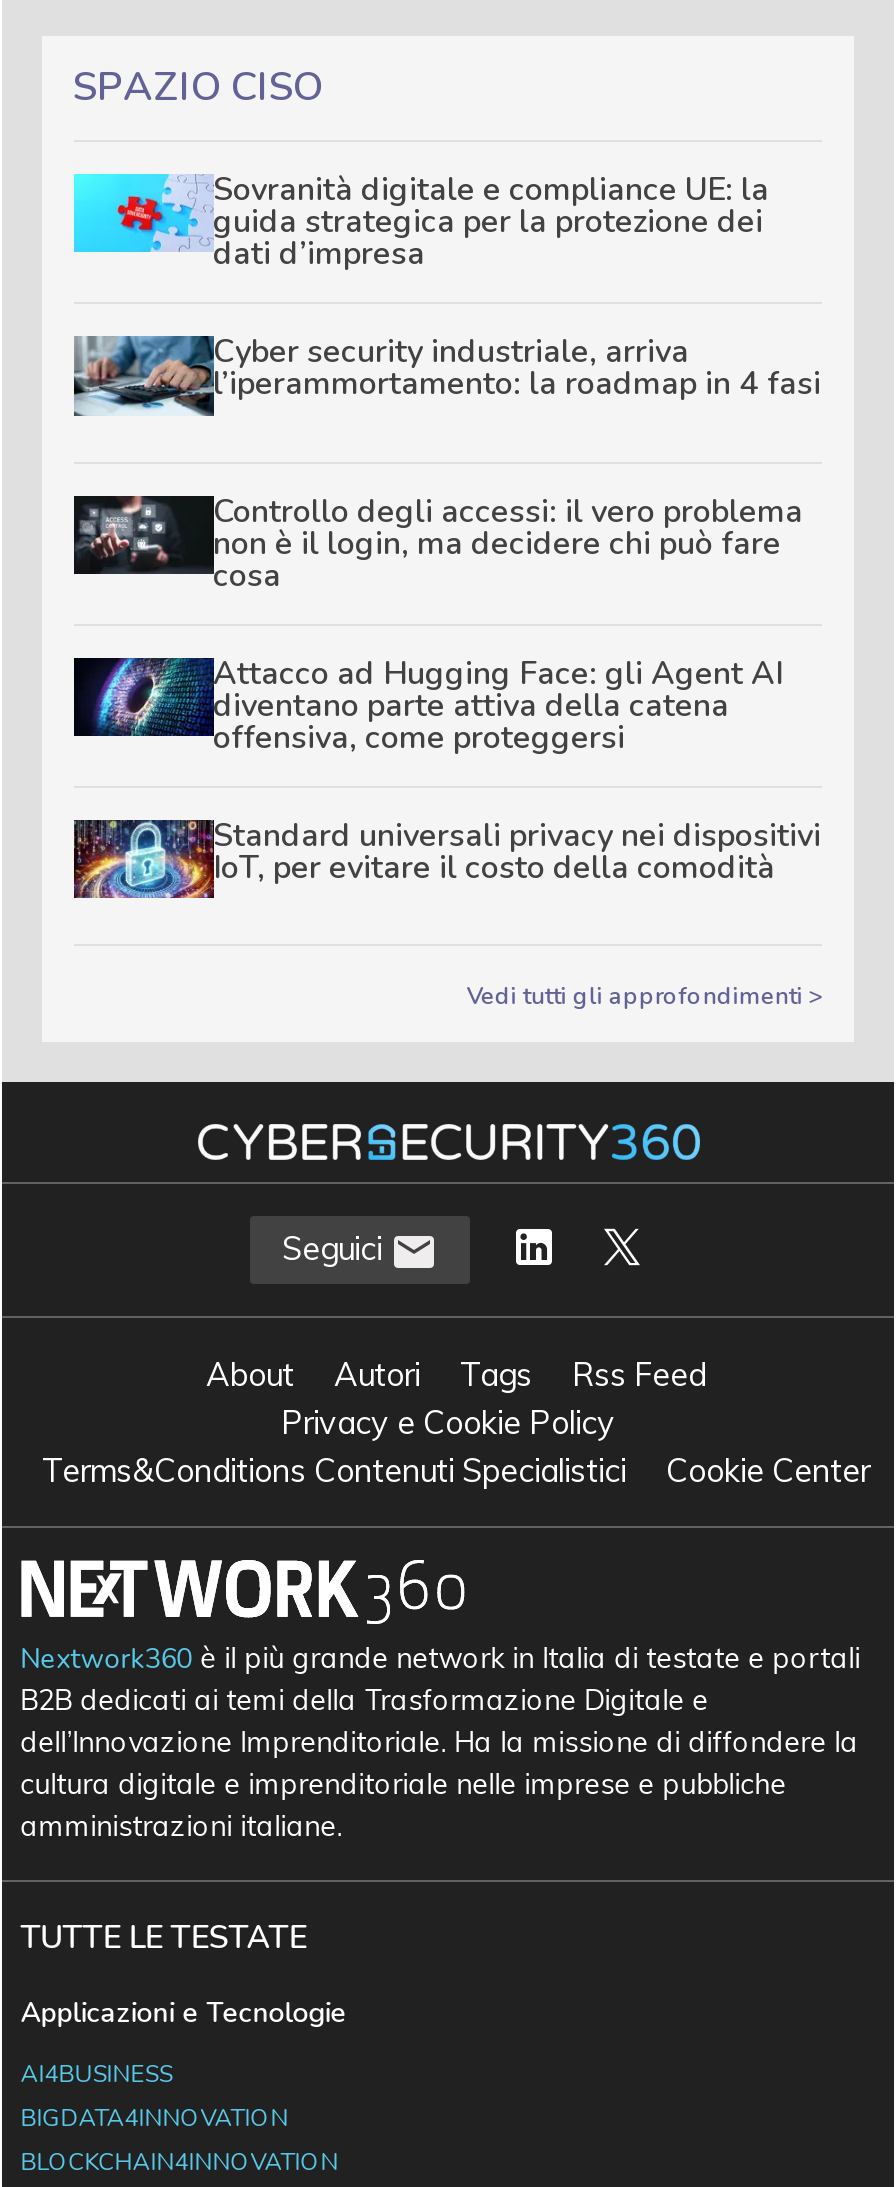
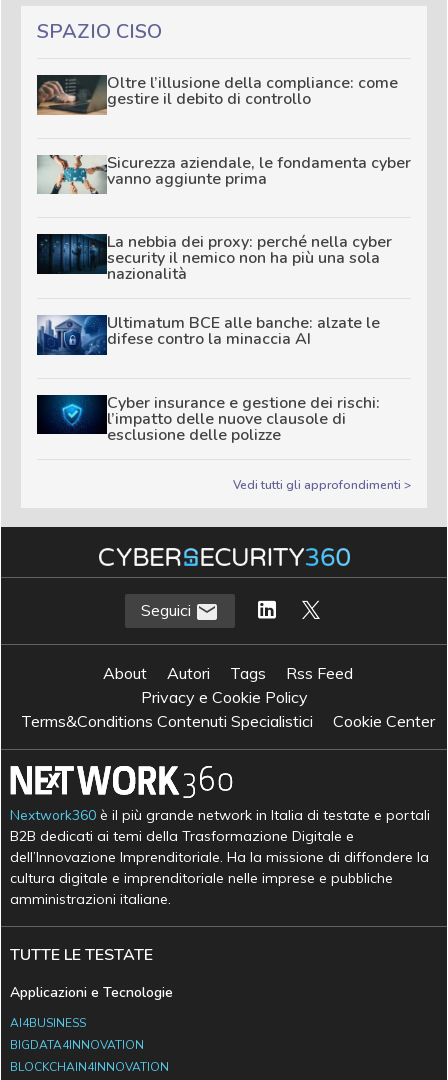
[72,169,769,277] [image] | Sovranità digitale e compliance UE: la | guida strategica per la protezione dei | dati d’impresa -> [36,72,397,116] [image] | Oltre l’illusione della compliance: come | gestire il debito di controllo
[72,331,821,414] [image] | Cyber security industriale, arriva | l’iperammortamento: la roadmap in 4 fasi -> [37,152,410,195] [image] | Sicurezza aziendale, le fondamenta cyber | vanno aggiunte prima
[74,490,803,598] [image] | Controllo degli accessi: il vero problema | non è il login, ma decidere chi può fare | cosa -> [39,231,391,285] [image] | La nebbia dei proxy: perché nella cyber | security il nemico non ha più una sola | nazionalità
[72,652,783,760] [image] | Attacco ad Hugging Face: gli Agent AI | diventano parte attiva della catena | offensiva, come proteggersi -> [36,312,379,355] [image] | Ultimatum BCE alle banche: alzate le | difese contro la minaccia AI
[72,814,821,900] [image] | Standard universali privacy nei dispositivi | IoT, per evitare il costo della comodità -> [37,392,379,446] [image] | Cyber insurance e gestione dei rischi: | l’impatto delle nuove clausole di | esclusione delle polizze

